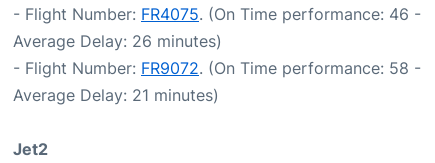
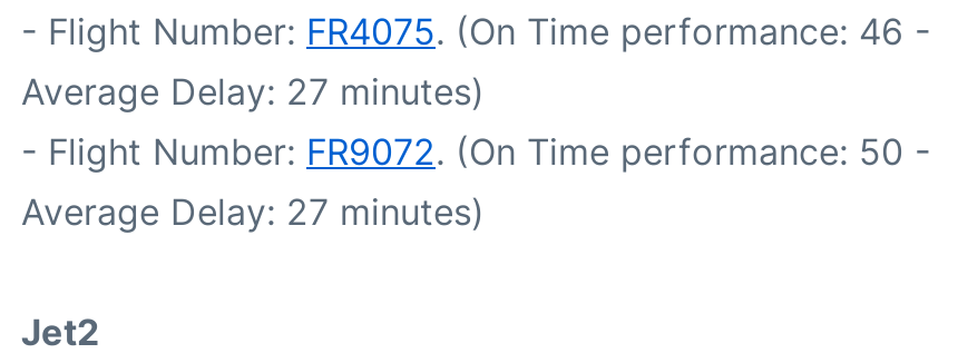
[13,31,222,51] Average Delay: 26 minutes) -> [21,69,485,114] Average Delay: 27 minutes)
[13,58,421,78] - Flight Number: FR9072. (On Time performance: 58 - -> [21,129,930,174] - Flight Number: FR9072. (On Time performance: 50 -
[13,85,219,105] Average Delay: 21 minutes) -> [21,189,485,234] Average Delay: 27 minutes)

